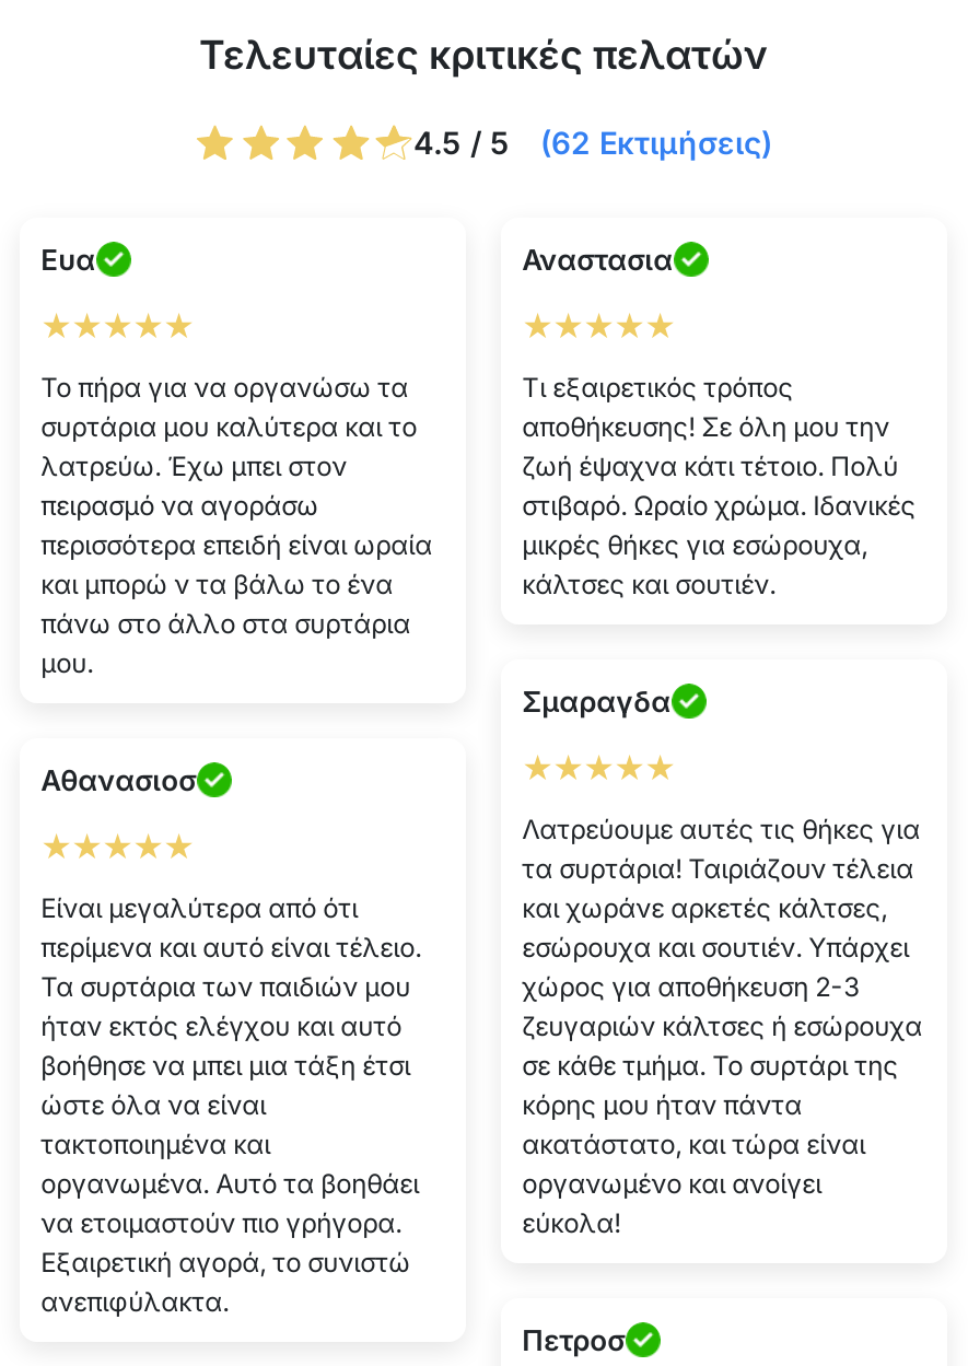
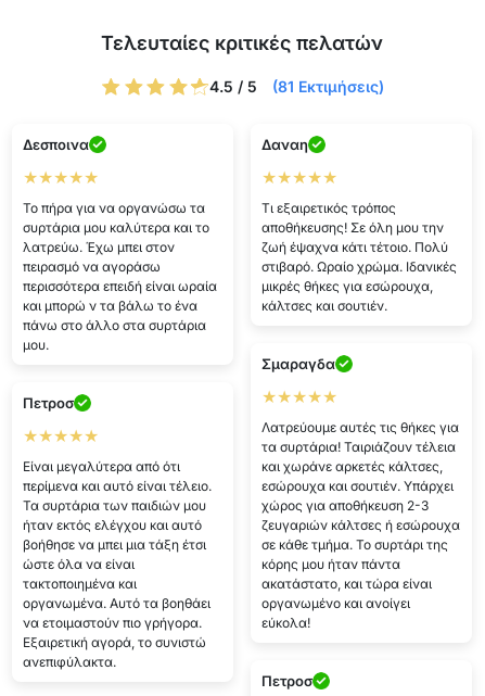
[413,124,772,161] 4.5 / 5 (62 Εκτιμήσεις) -> [209,77,384,96] 4.5 / 5 (81 Εκτιμήσεις)
[41,241,95,276] Ευα -> [22,135,89,153] Δεσποινα
[522,241,673,276] Αναστασια -> [261,135,308,153] Δαναη
[41,761,196,796] Αθανασιοσ -> [22,394,73,411] Πετροσ

